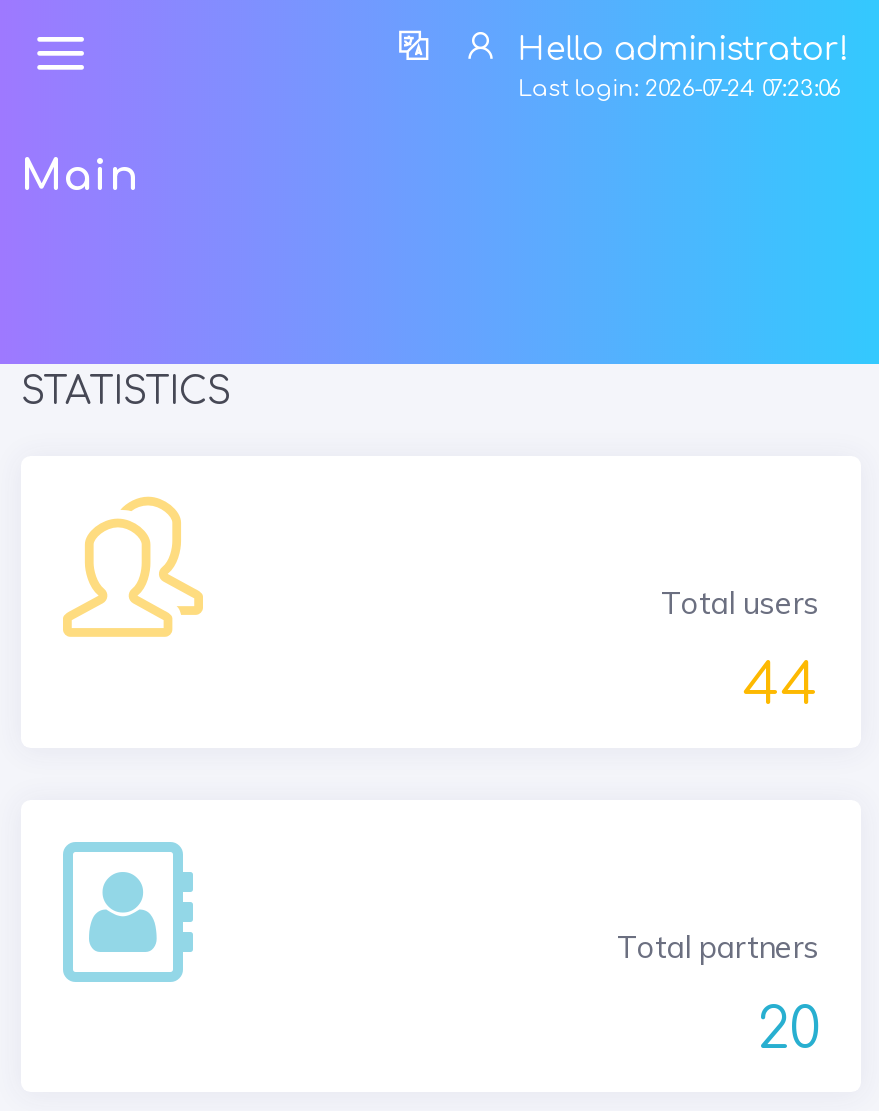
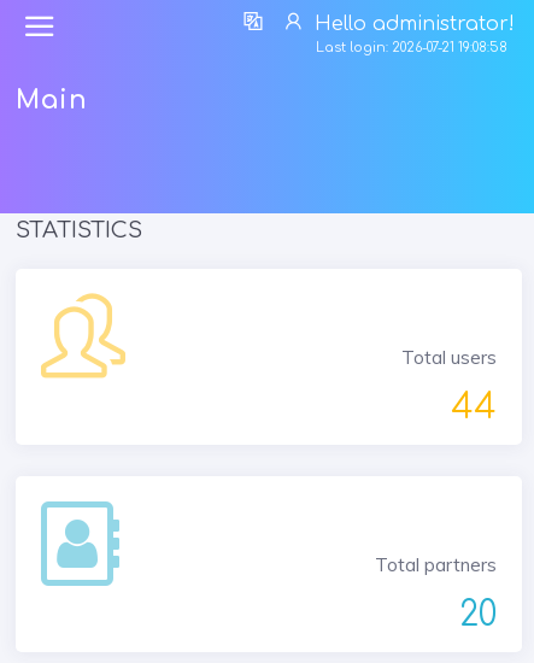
[518,76,840,102] Last login: 2026-07-24 07:23:06 -> [315,40,507,55] Last login: 2026-07-21 19:08:58

